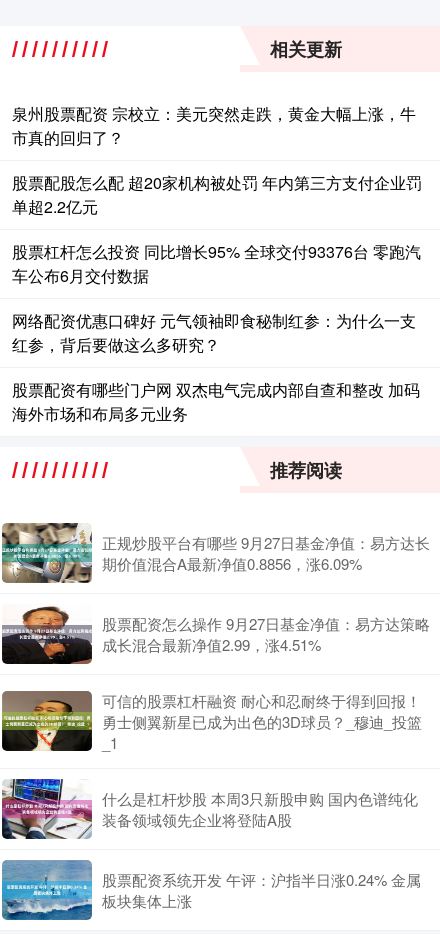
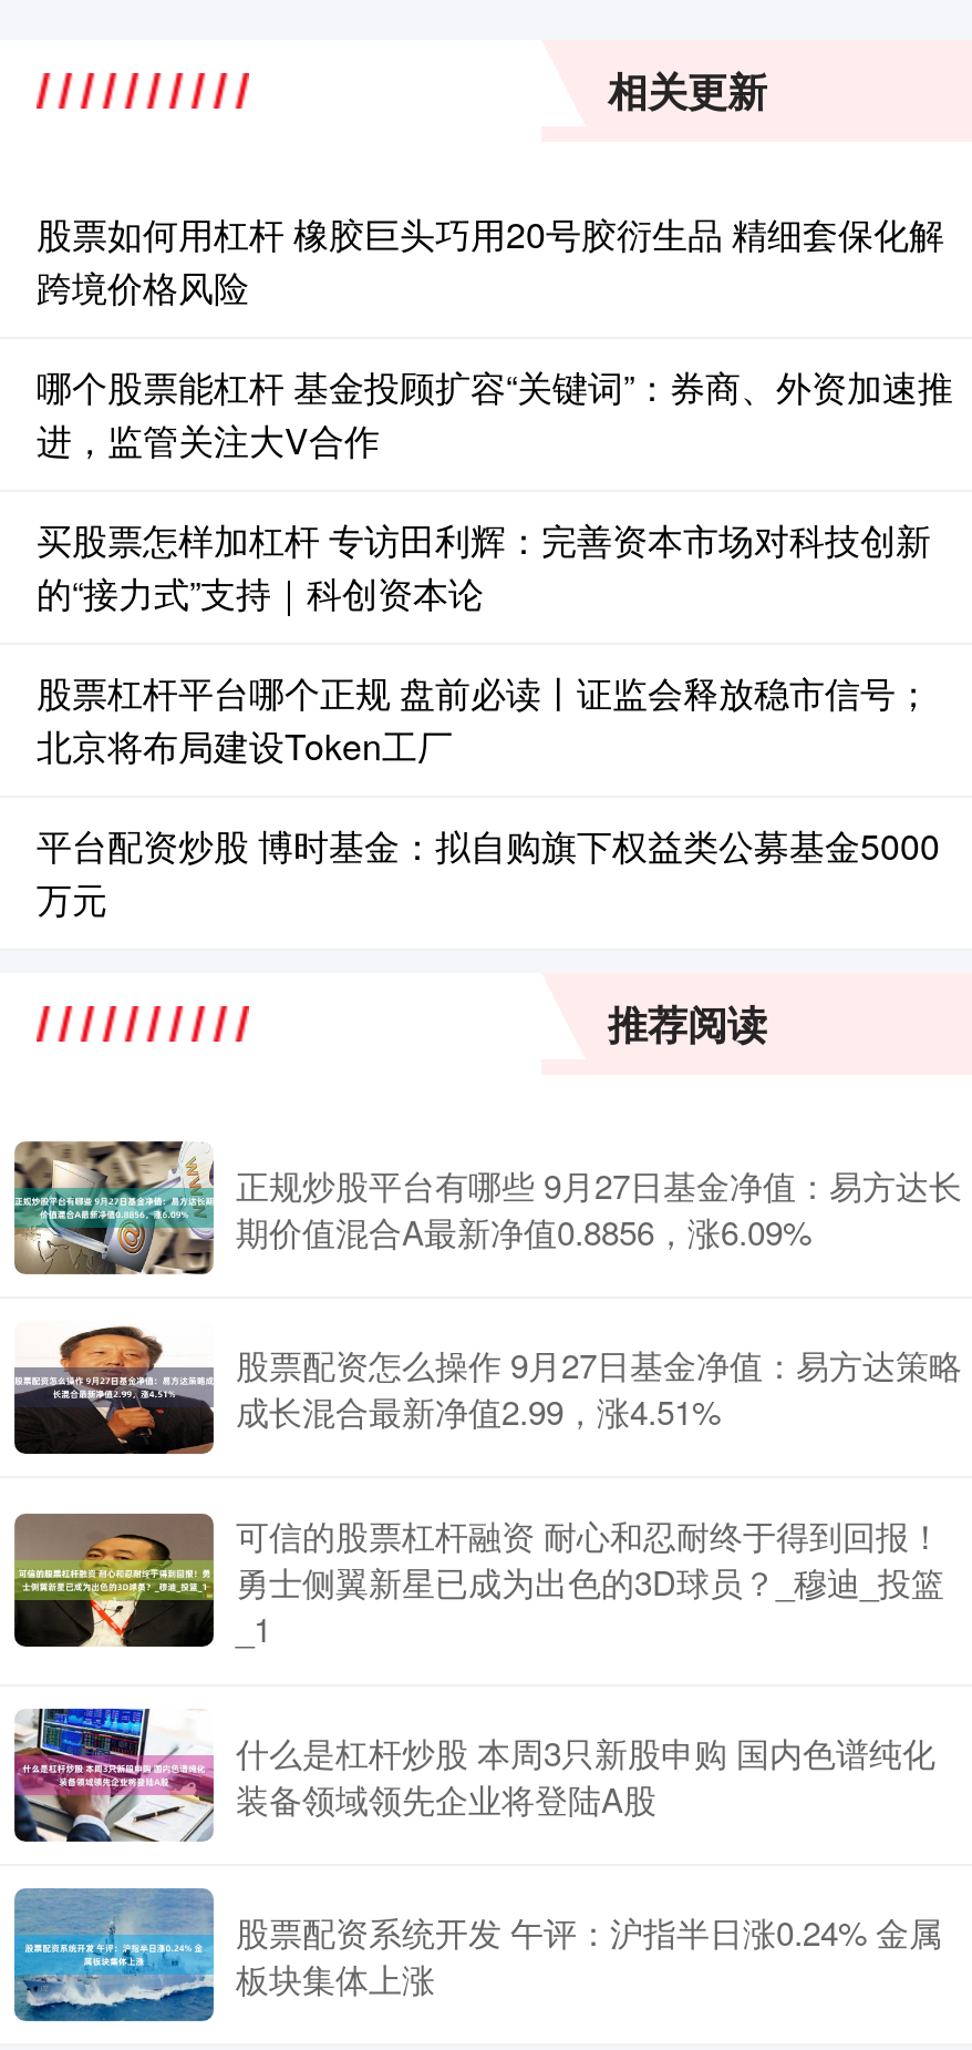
[12,102,416,149] 泉州股票配资 宗校立：美元突然走跌，黄金大幅上涨，牛 | 市真的回归了？ -> [37,208,944,312] 股票如何用杠杆 橡胶巨头巧用20号胶衍生品 精细套保化解 | 跨境价格风险
[12,171,422,218] 股票配股怎么配 超20家机构被处罚 年内第三方支付企业罚 | 单超2.2亿元 -> [37,361,953,465] 哪个股票能杠杆 基金投顾扩容“关键词”：券商、外资加速推 | 进，监管关注大V合作
[12,240,421,287] 股票杠杆怎么投资 同比增长95% 全球交付93376台 零跑汽 | 车公布6月交付数据 -> [37,514,931,618] 买股票怎样加杠杆 专访田利辉：完善资本市场对科技创新 | 的“接力式”支持｜科创资本论
[12,309,416,356] 网络配资优惠口碑好 元气领袖即食秘制红参：为什么一支 | 红参，背后要做这么多研究？ -> [37,667,931,771] 股票杠杆平台哪个正规 盘前必读丨证监会释放稳市信号； | 北京将布局建设Token工厂
[12,378,420,425] 股票配资有哪些门户网 双杰电气完成内部自查和整改 加码 | 海外市场和布局多元业务 -> [37,820,940,924] 平台配资炒股 博时基金：拟自购旗下权益类公募基金5000 | 万元

